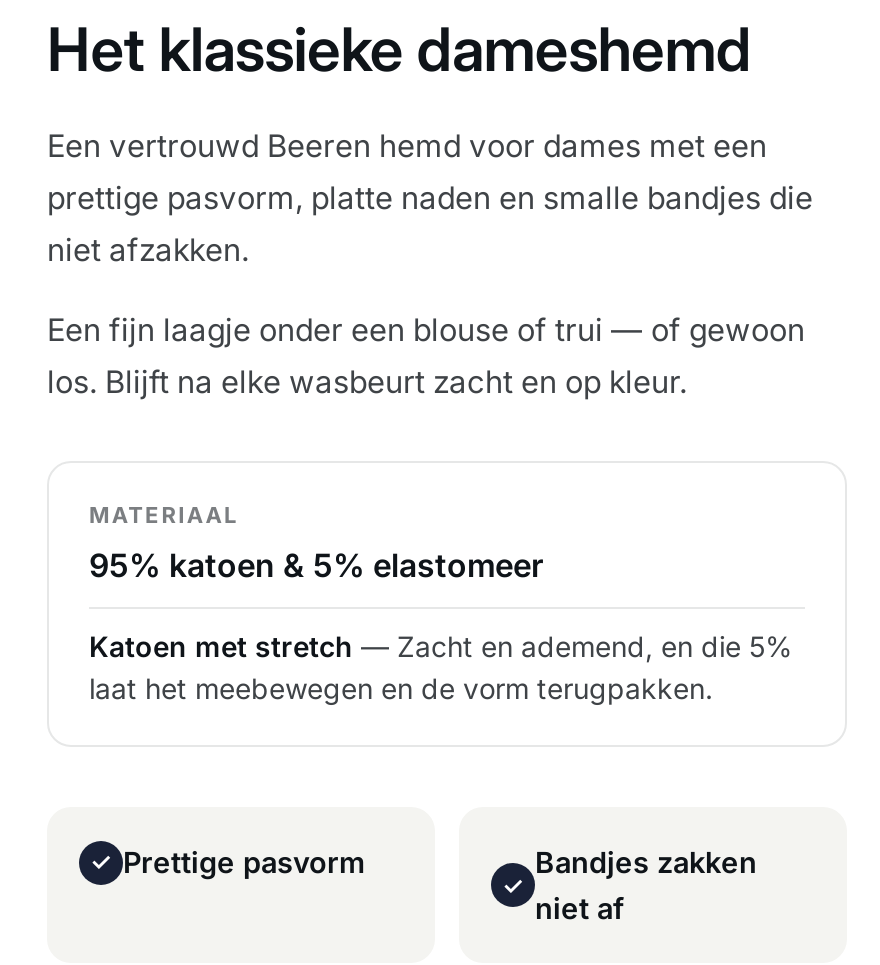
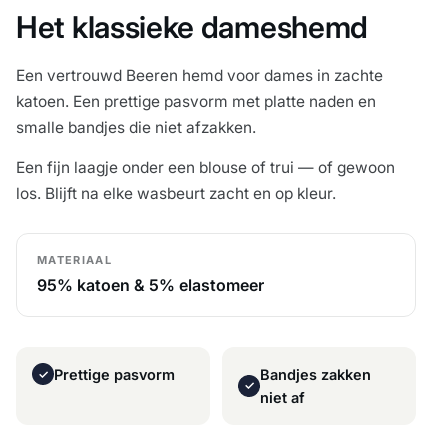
[47,127,813,269] Een vertrouwd Beeren hemd voor dames met een | prettige pasvorm, platte naden en smalle bandjes die | niet afzakken. -> [16,65,383,136] Een vertrouwd Beeren hemd voor dames in zachte | katoen. Een prettige pasvorm met platte naden en | smalle bandjes die niet afzakken.
[89,629,793,705] Katoen met stretch — Zacht en ademend, en die 5% | laat het meebewegen en de vorm terugpakken. -> none

